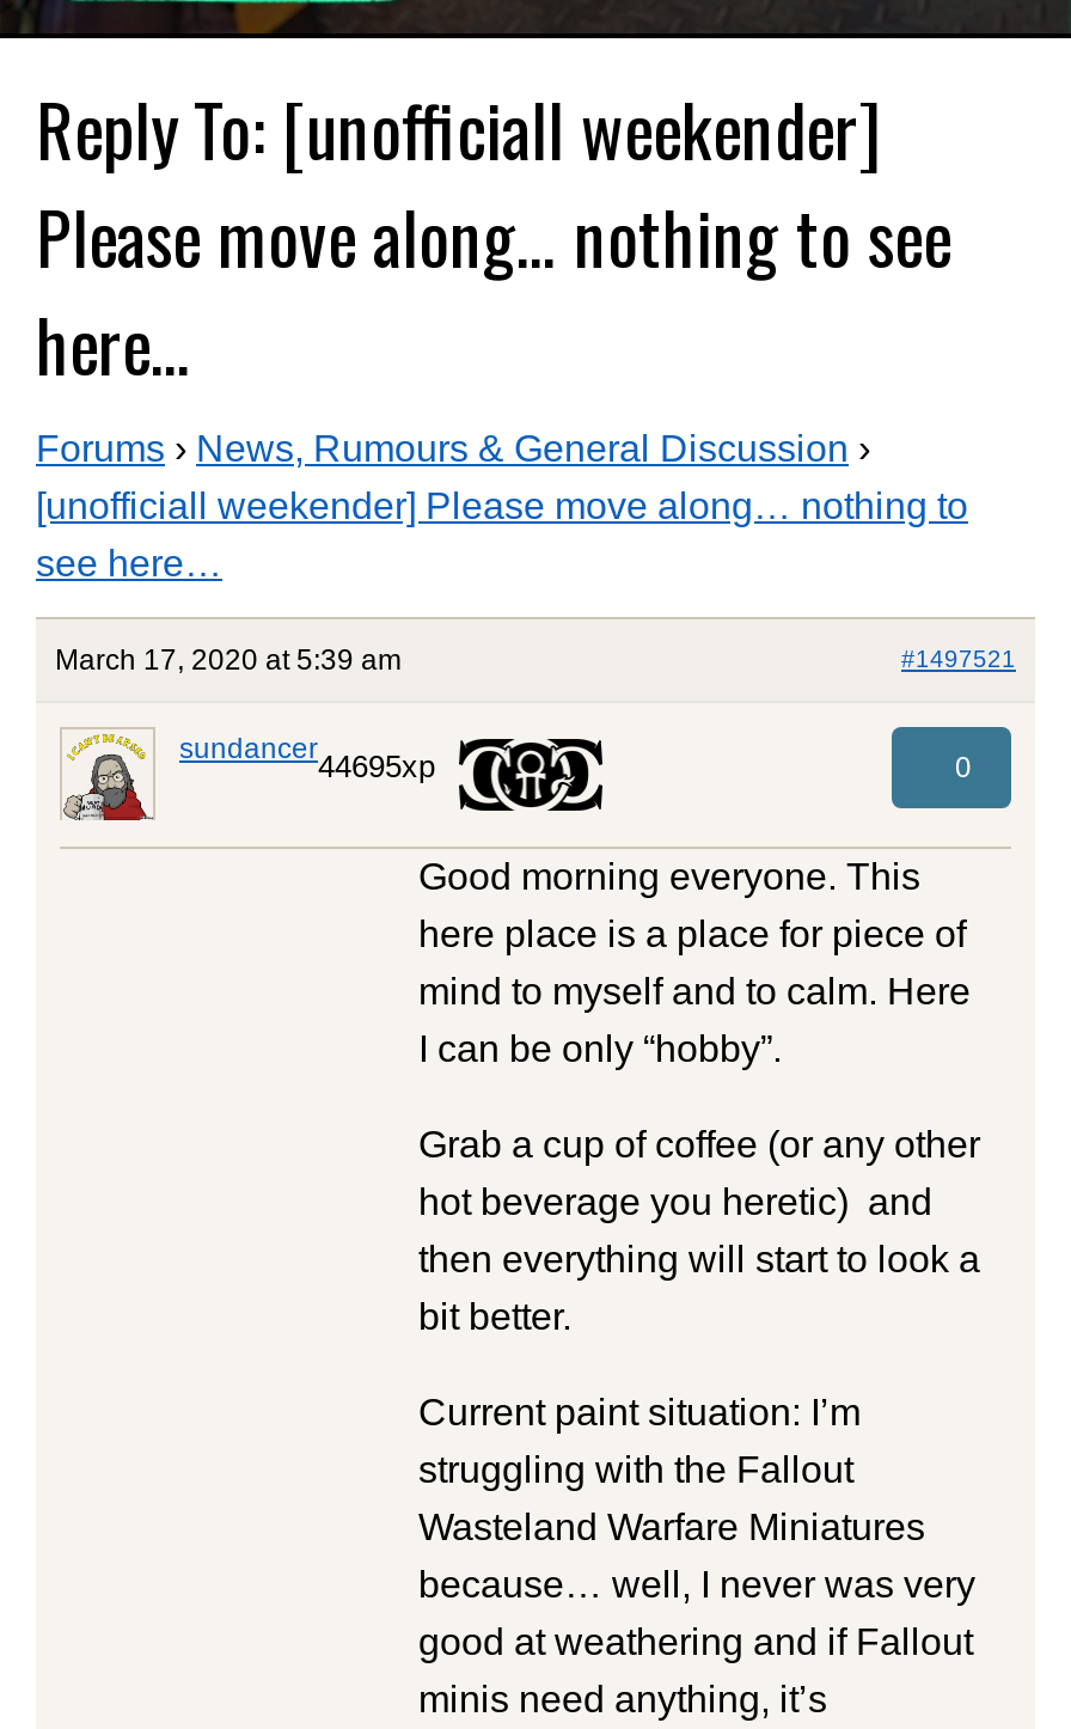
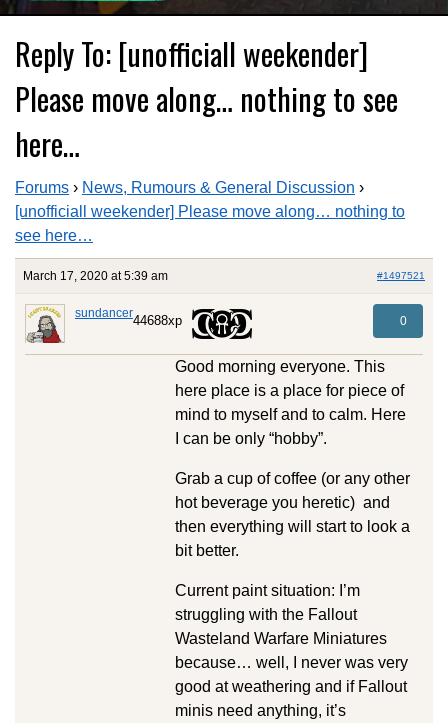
[179,732,435,784] sundancer44695xp -> [75,306,182,328] sundancer44688xp

